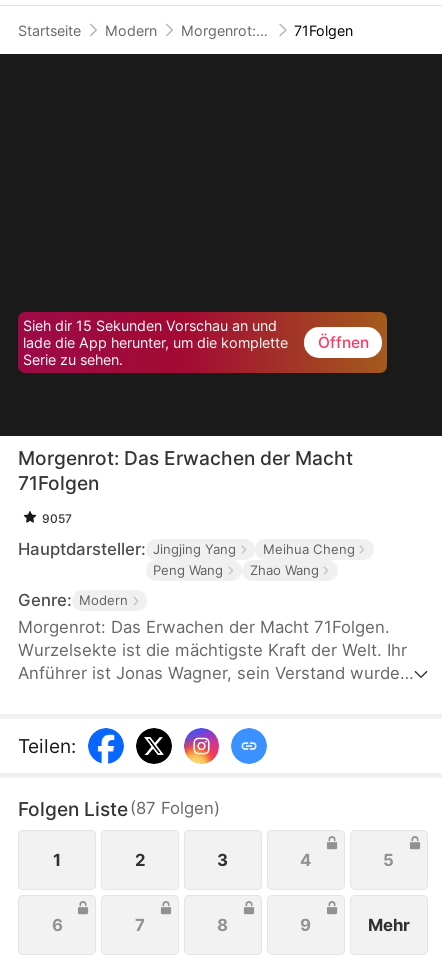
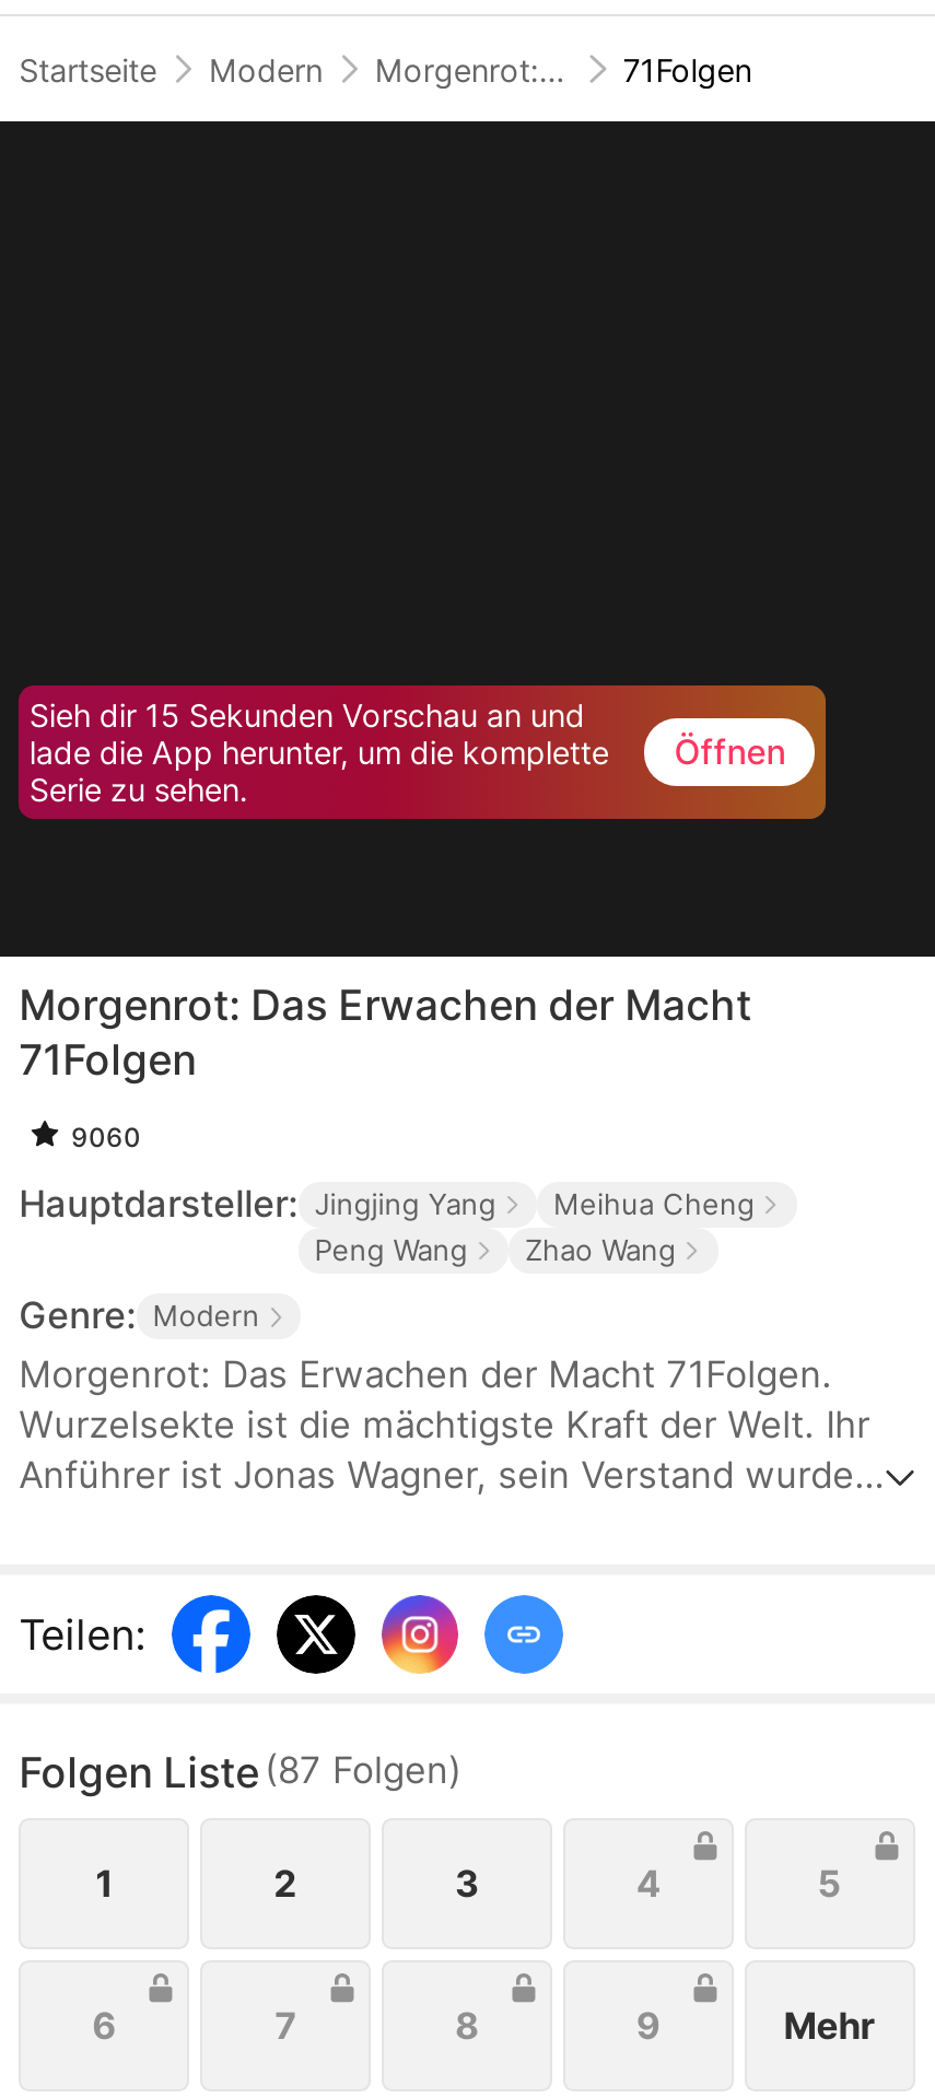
[42,511,72,526] 9057 -> [71,1120,141,1153] 9060

